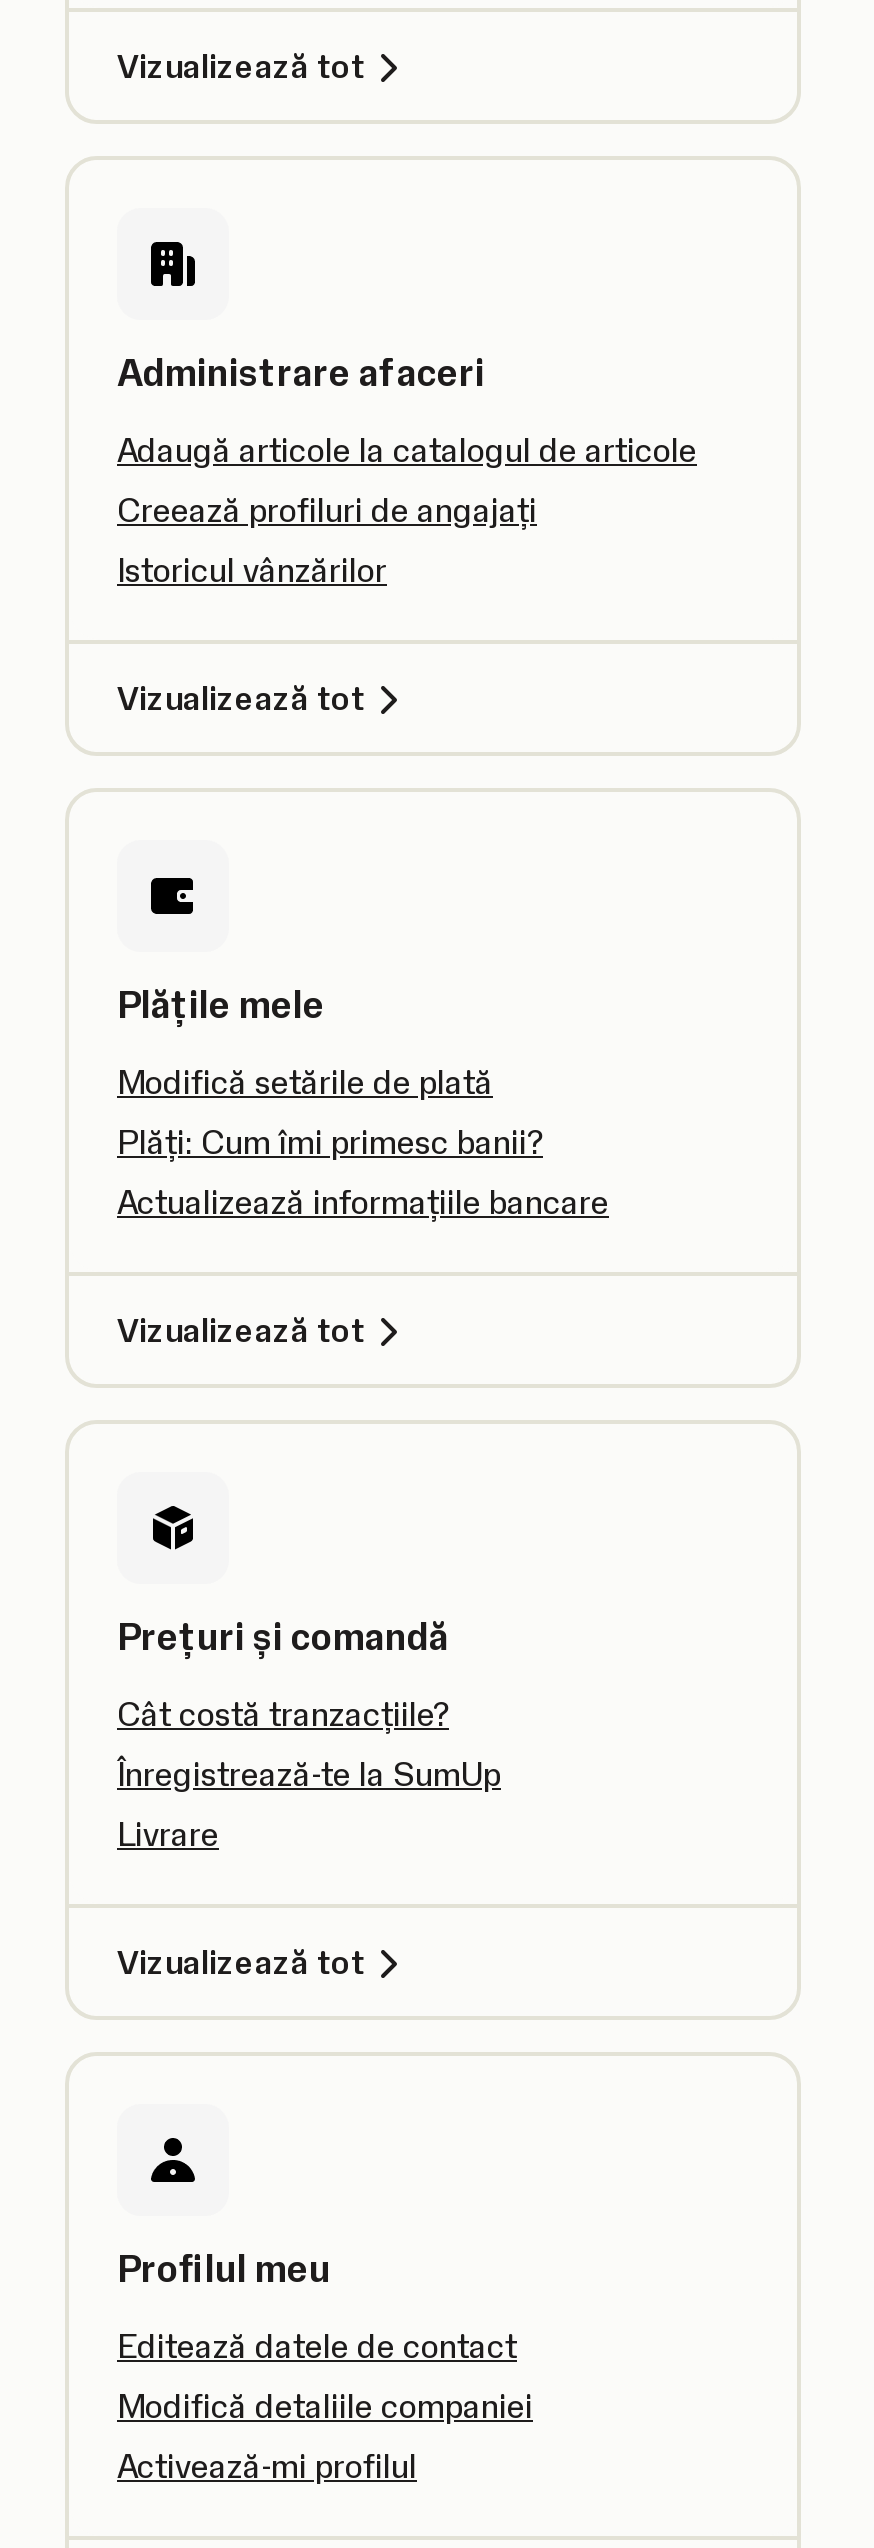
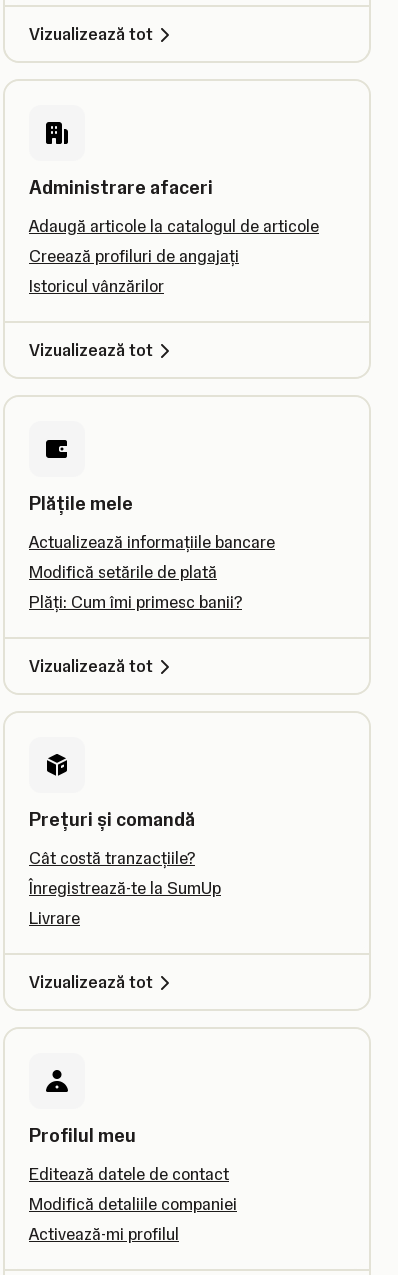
moved [117,1062,543,1162] -> [29,562,242,612]: Modifică setările de plată | Plăți: Cum îmi primesc banii?
moved [117,1182,609,1222] -> [29,532,275,552]: Actualizează informațiile bancare

